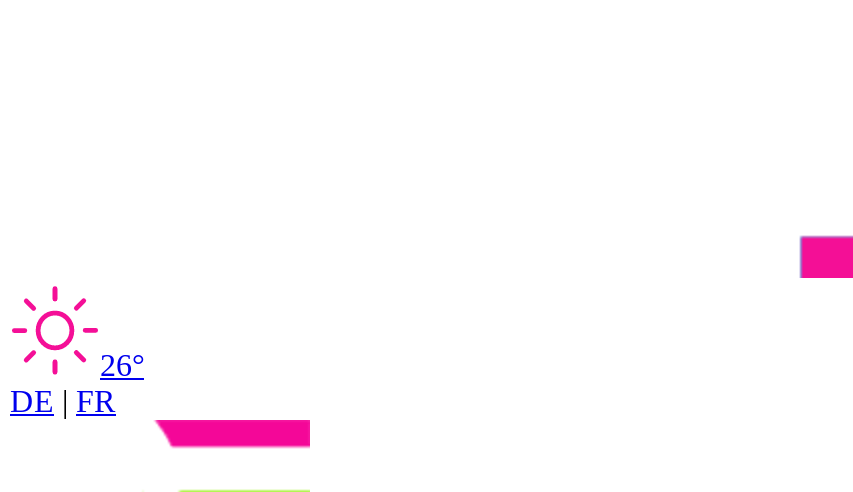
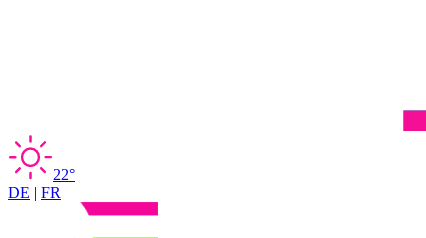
[100,348,144,382] 26° -> [53,166,75,183] 22°

